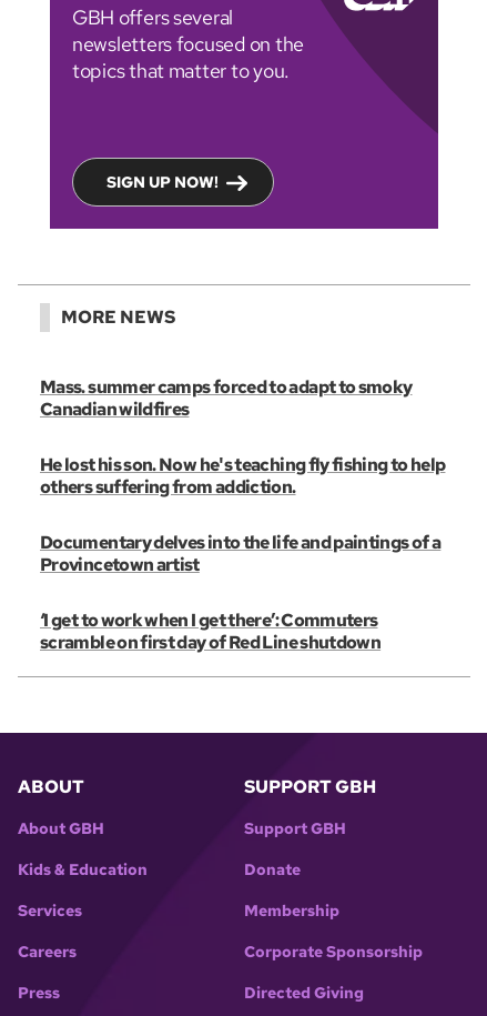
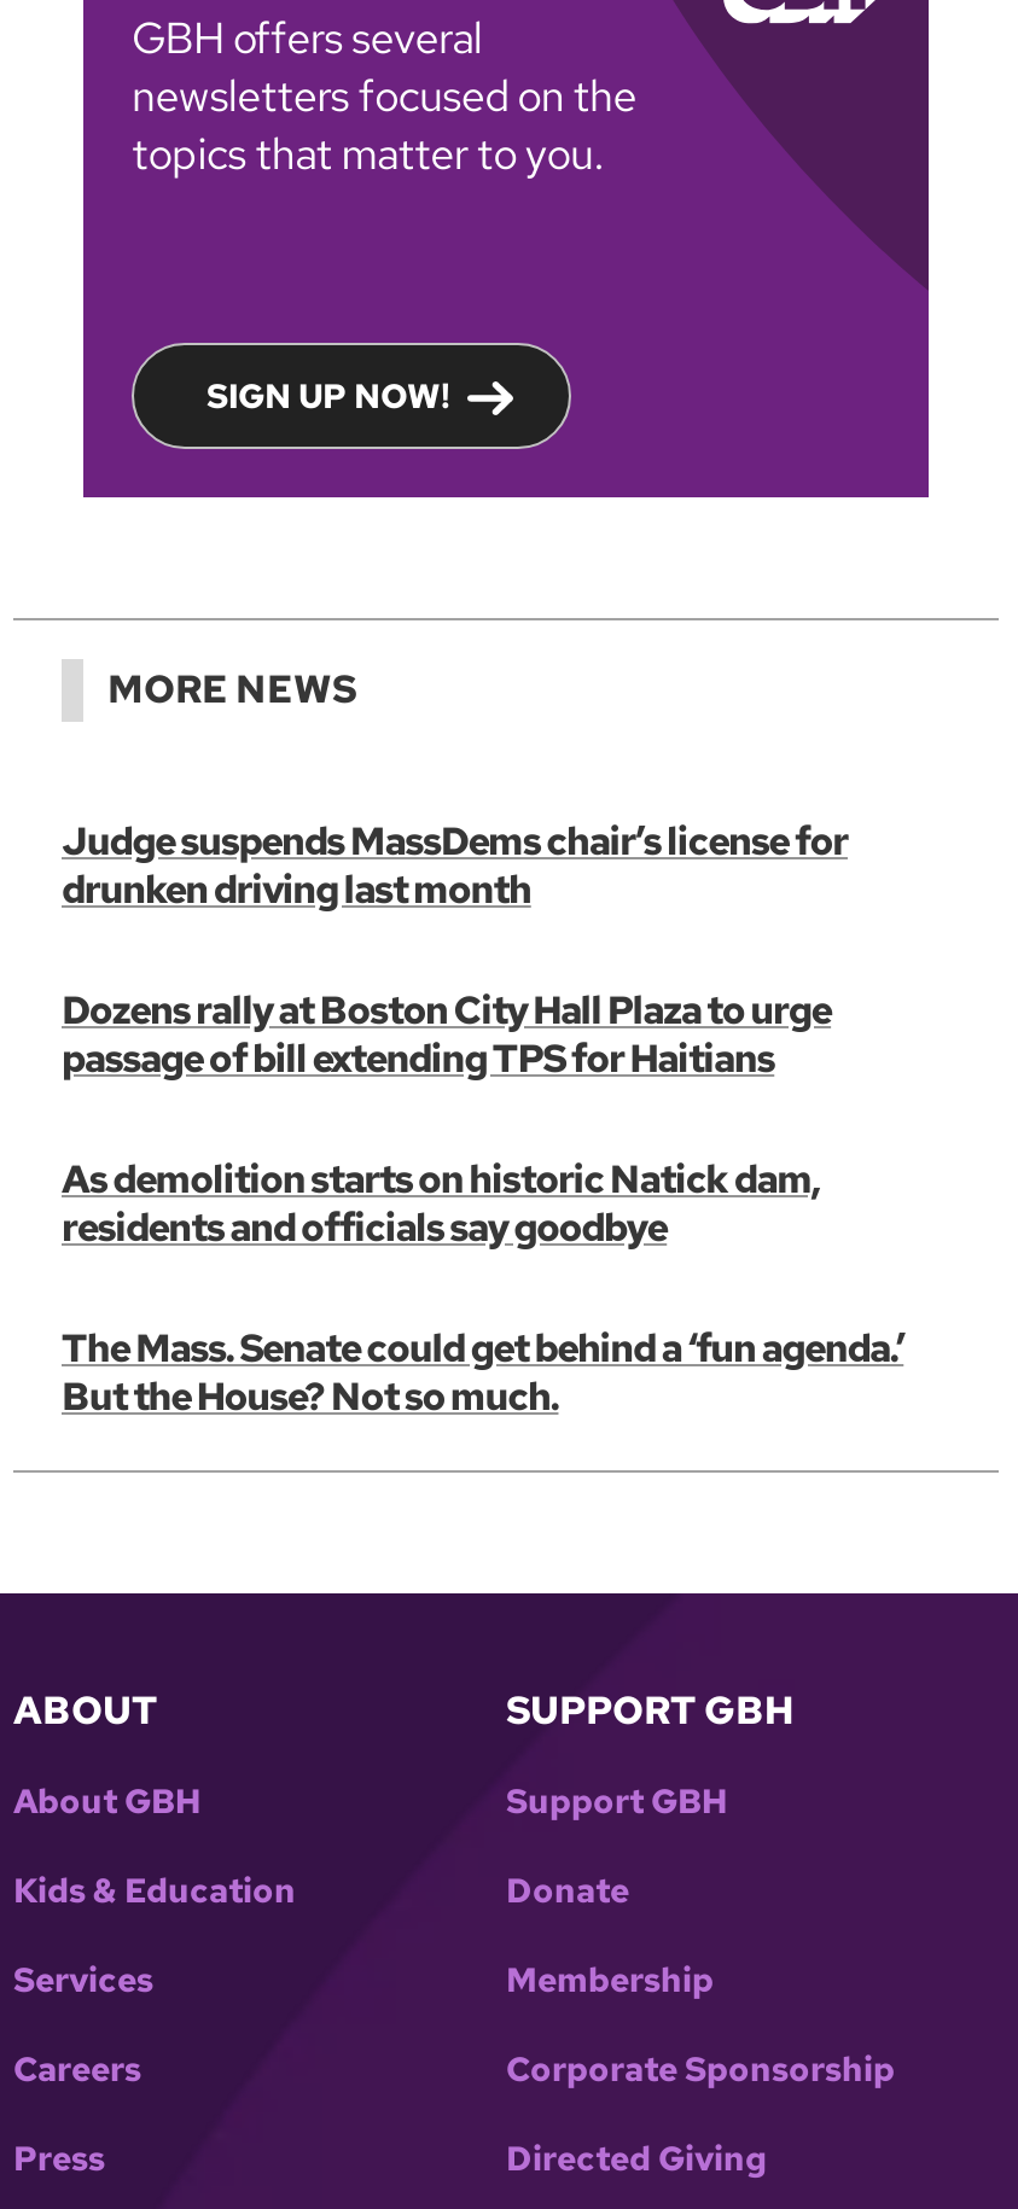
[40,375,412,421] Mass. summer camps forced to adapt to smoky | Canadian wildfires -> [62,816,848,915] Judge suspends MassDems chair’s license for | drunken driving last month
[40,453,445,499] He lost his son. Now he's teaching fly fishing to help | others suffering from addiction. -> [62,985,831,1084] Dozens rally at Boston City Hall Plaza to urge | passage of bill extending TPS for Haitians
[40,531,441,576] Documentary delves into the life and paintings of a | Provincetown artist -> [62,1154,819,1253] As demolition starts on historic Natick dam, | residents and officials say goodbye
[40,608,381,654] ‘I get to work when I get there’: Commuters | scramble on first day of Red Line shutdown -> [62,1323,904,1422] The Mass. Senate could get behind a ‘fun agenda.’ | But the House? Not so much.

